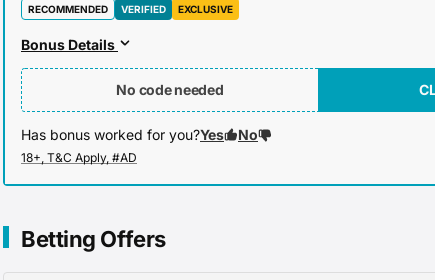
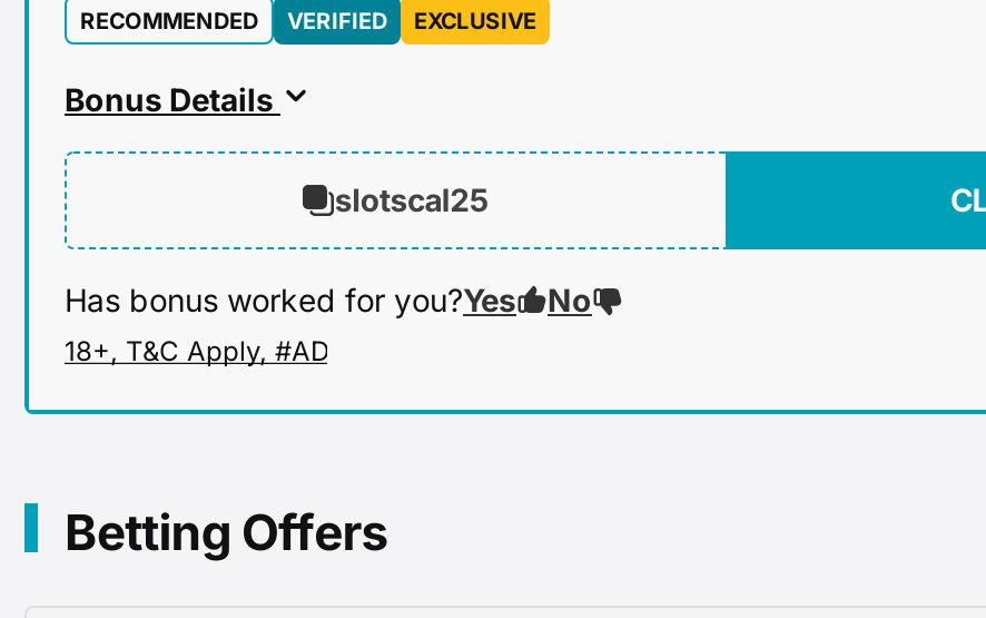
[116,81,223,98] No code needed -> [335,180,489,218] slotscal25

